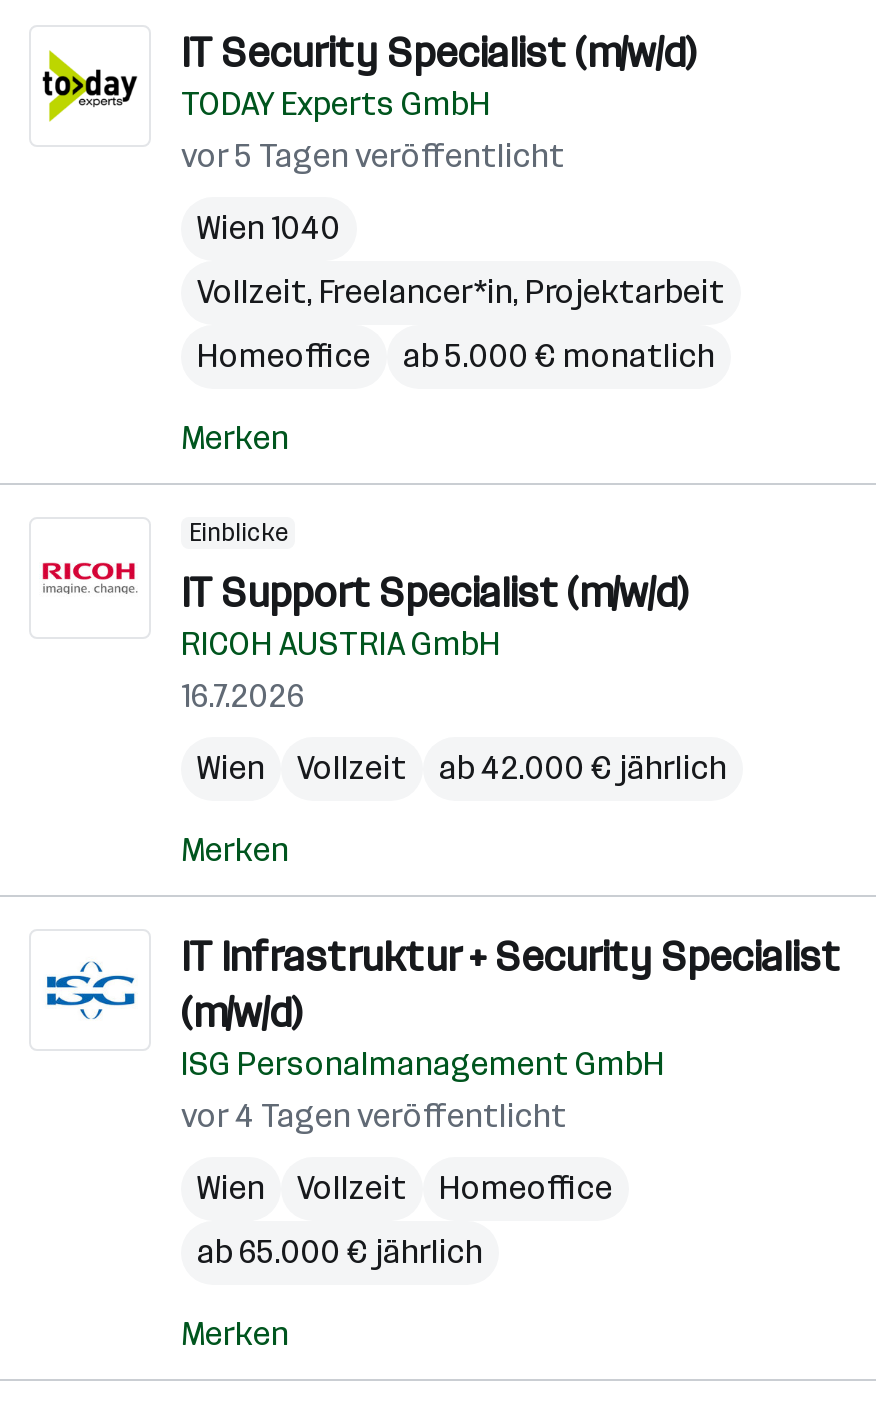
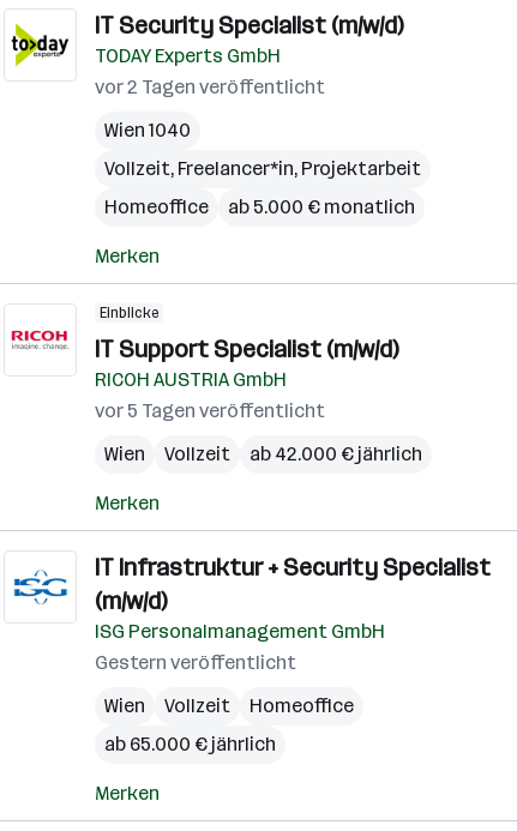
none -> [95,76,325,98] vor 2 Tagen veröffentlicht
moved [181,137,565,175] -> [95,399,325,422]: vor 5 Tagen veröffentlicht
[181,677,305,715] 16.7.2026 -> none
[181,1097,567,1135] vor 4 Tagen veröffentlicht -> [95,651,296,674] Gestern veröffentlicht

